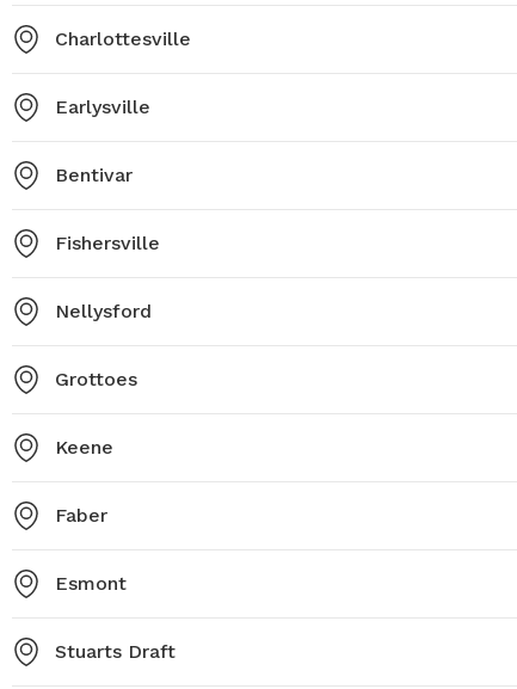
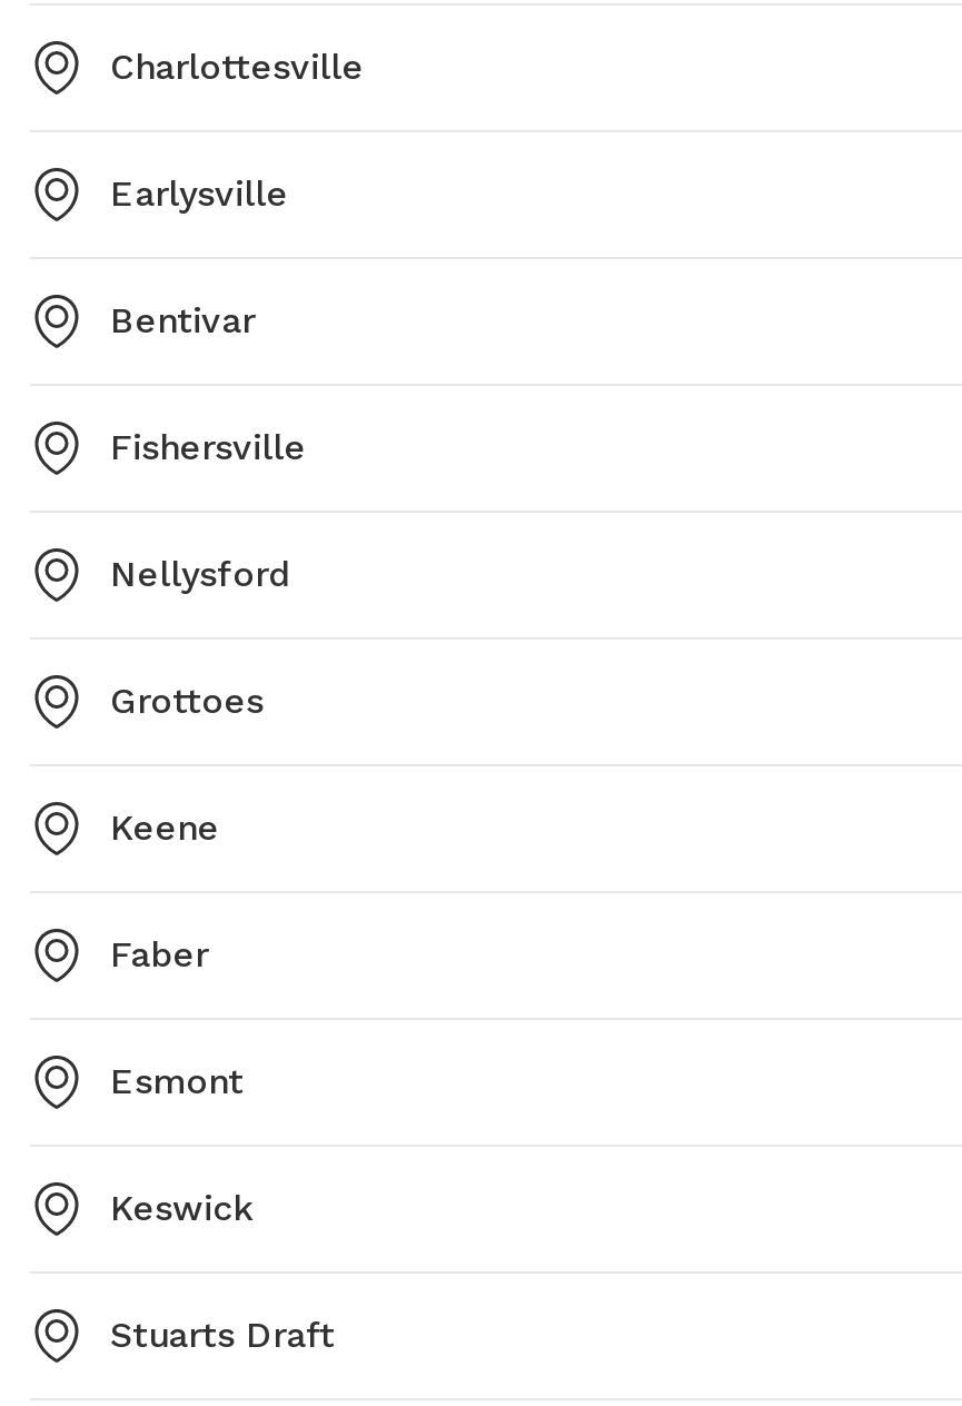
none -> [110,1187,252,1229] Keswick

